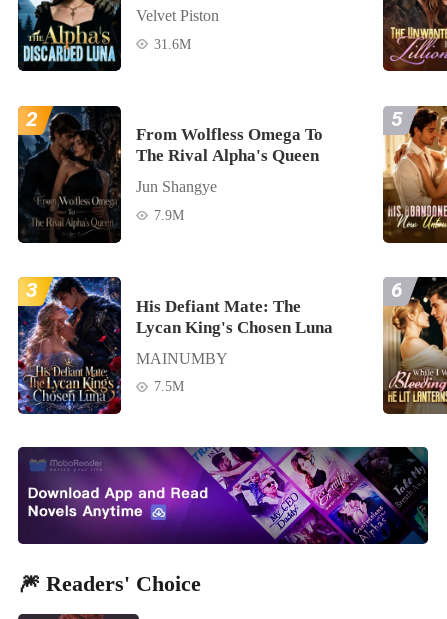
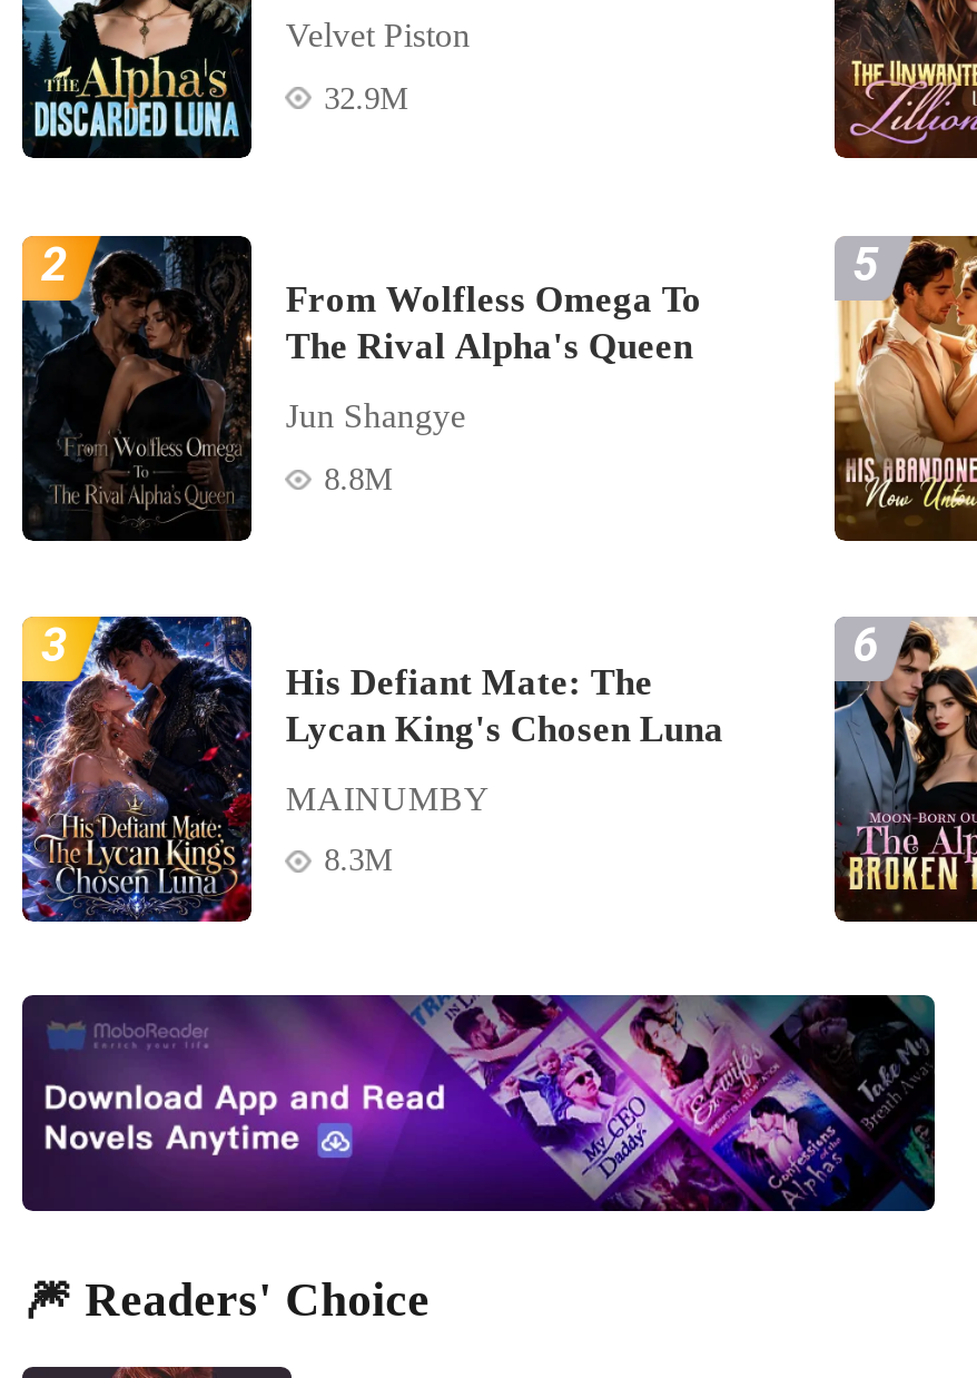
[154,35,191,51] 31.6M -> [324,79,407,115] 32.9M
[154,207,184,223] 7.9M -> [324,461,391,496] 8.8M
[382,276,444,414] [image] -> [832,617,970,919] [image]
[154,378,184,394] 7.5M -> [324,842,391,878] 8.3M

